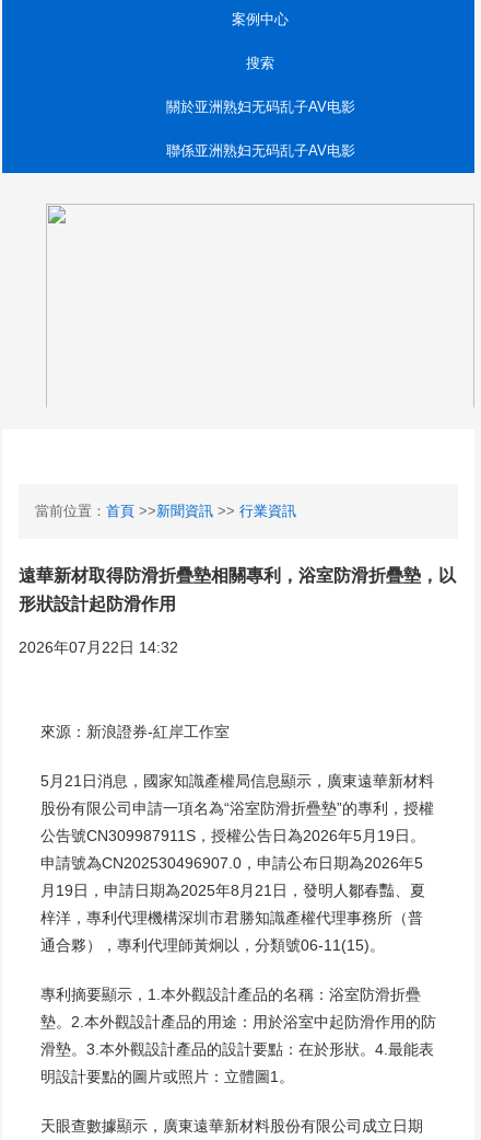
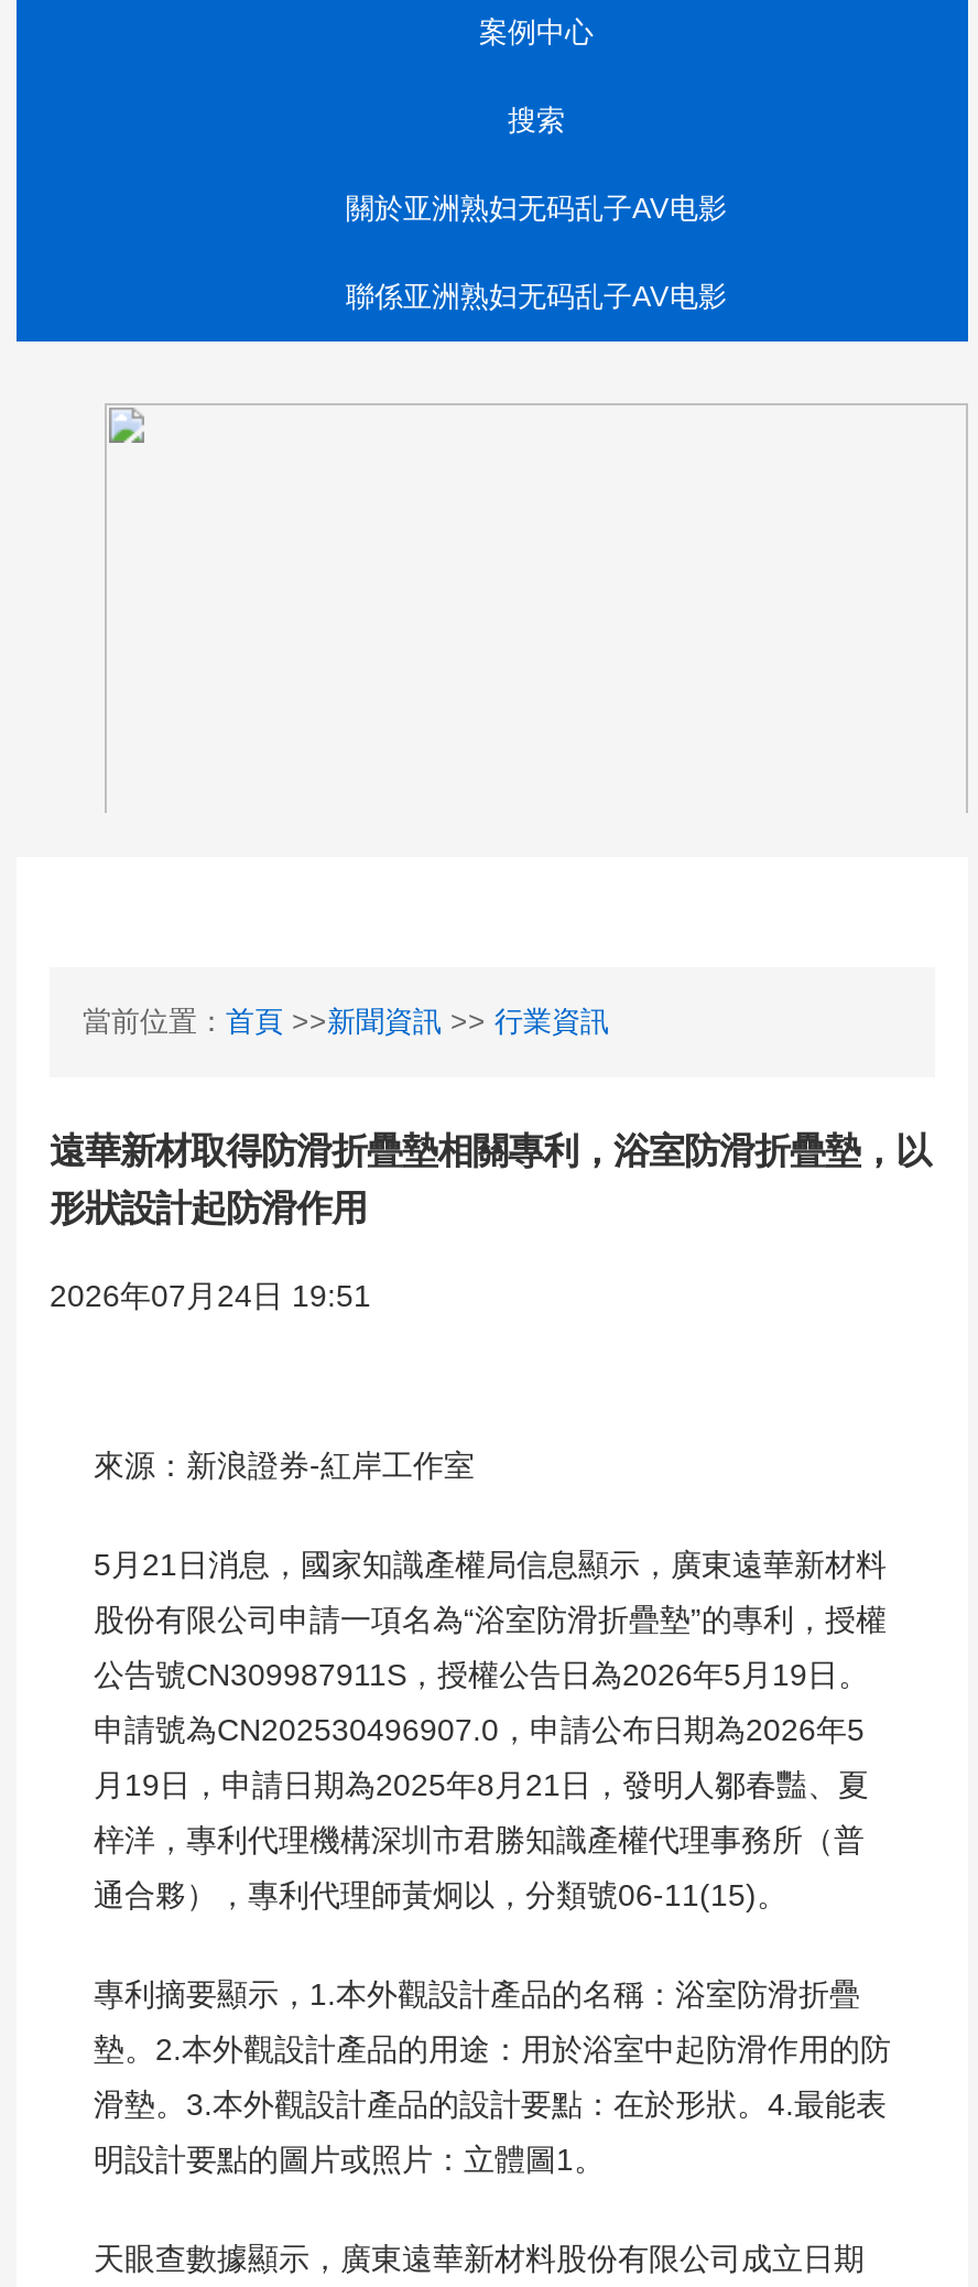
[19,638,178,656] 2026年07月22日 14:32 -> [50,1278,371,1313] 2026年07月24日 19:51

